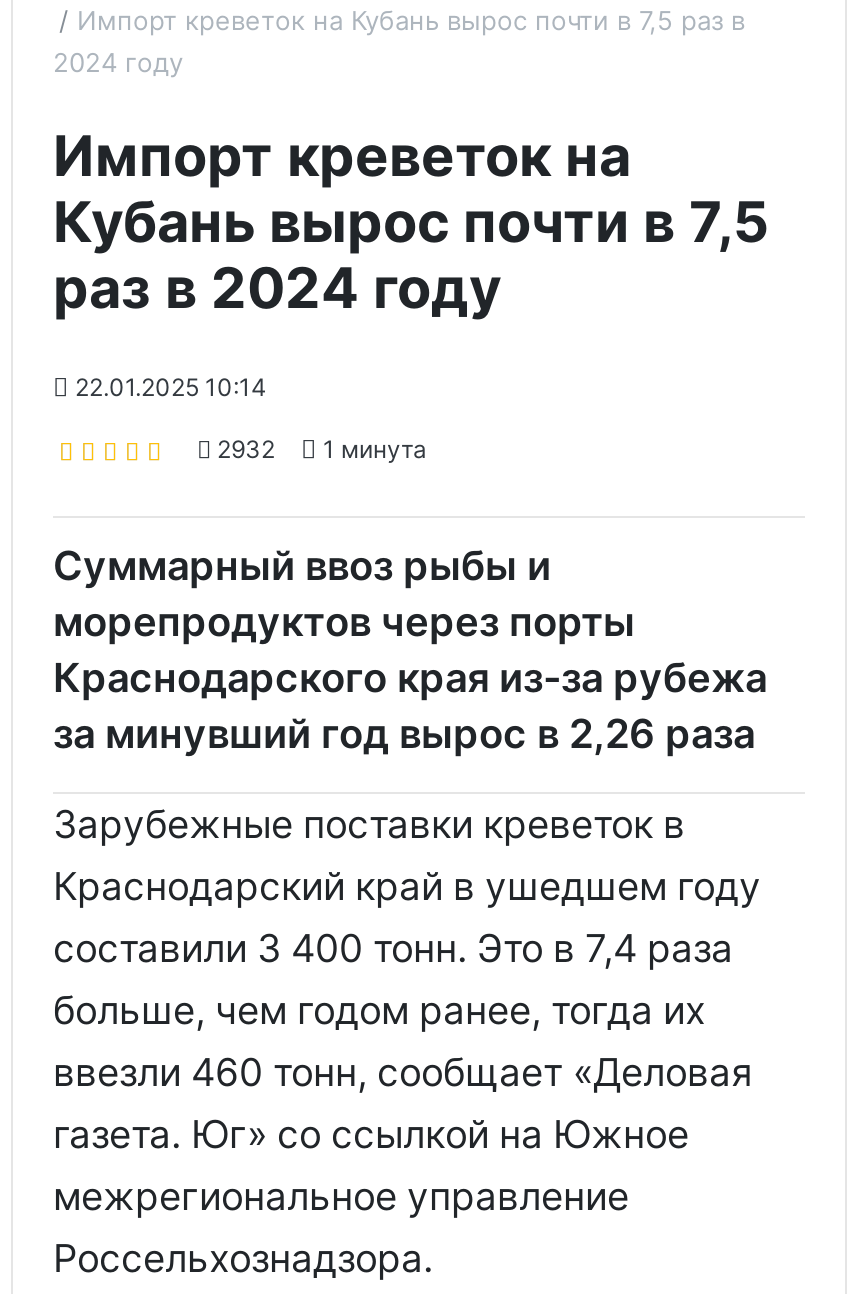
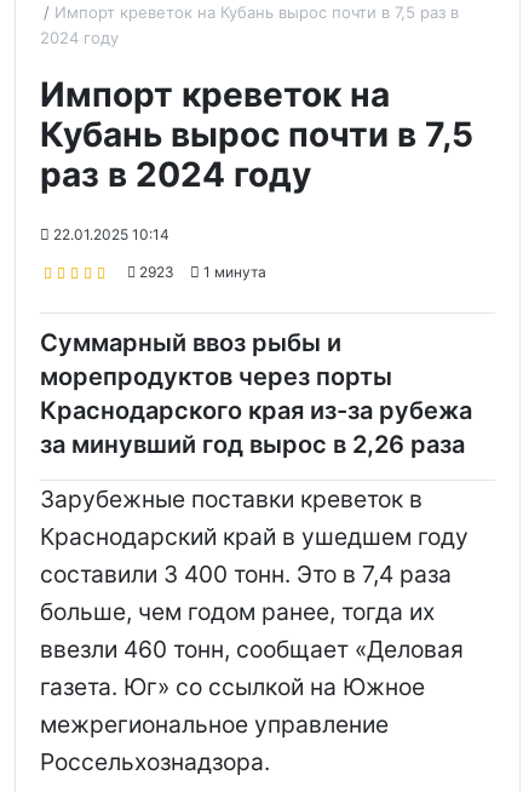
[211,435,275,465] 2932 -> [136,263,174,281] 2923

